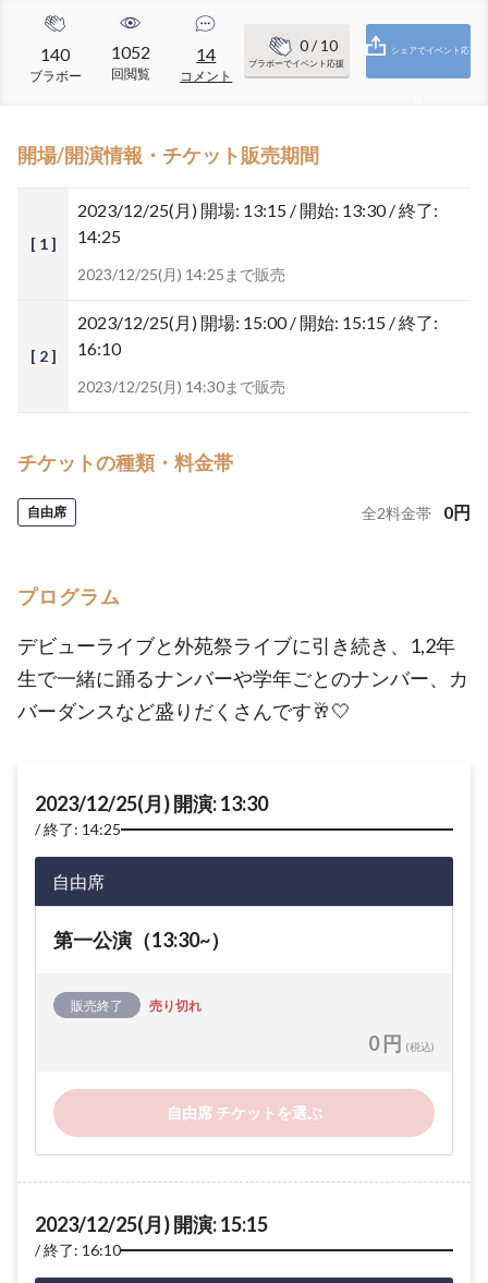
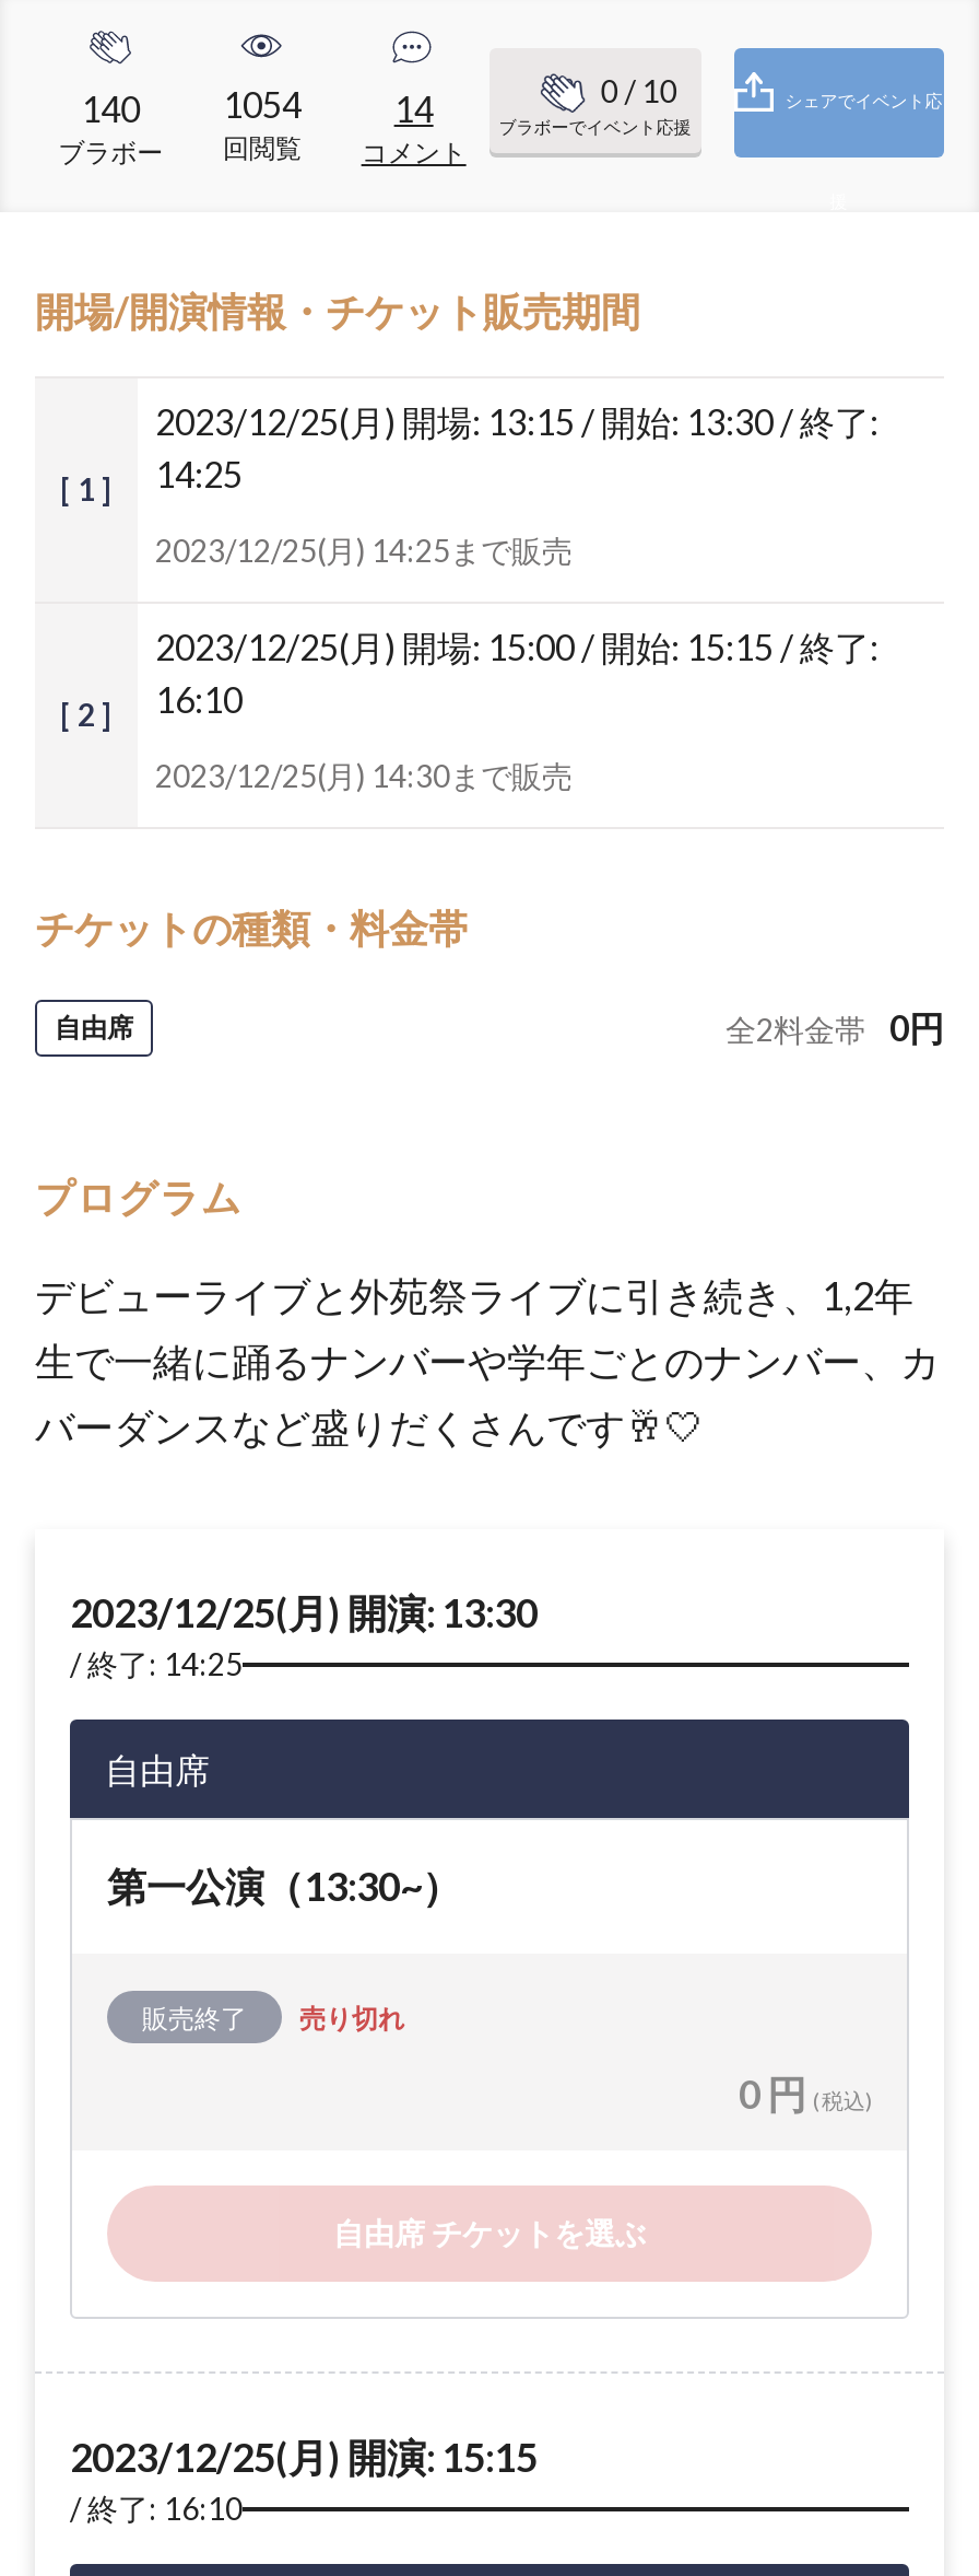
[41,41,150,64] 140 1052 -> [81,83,302,128] 140 1054

